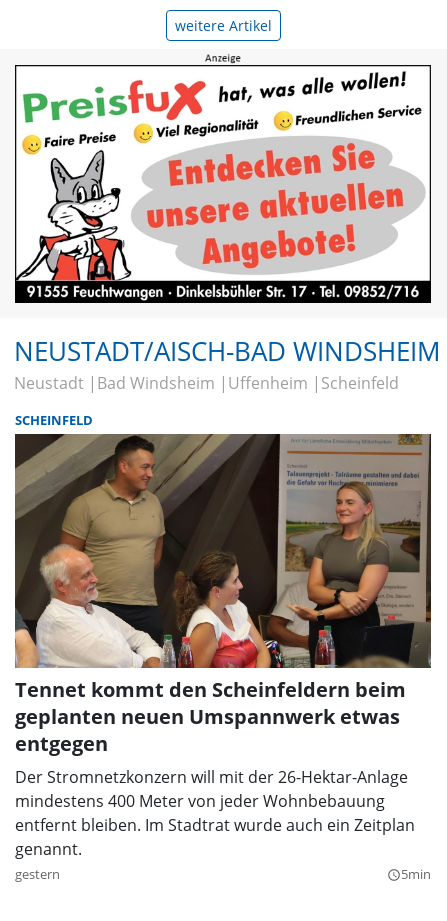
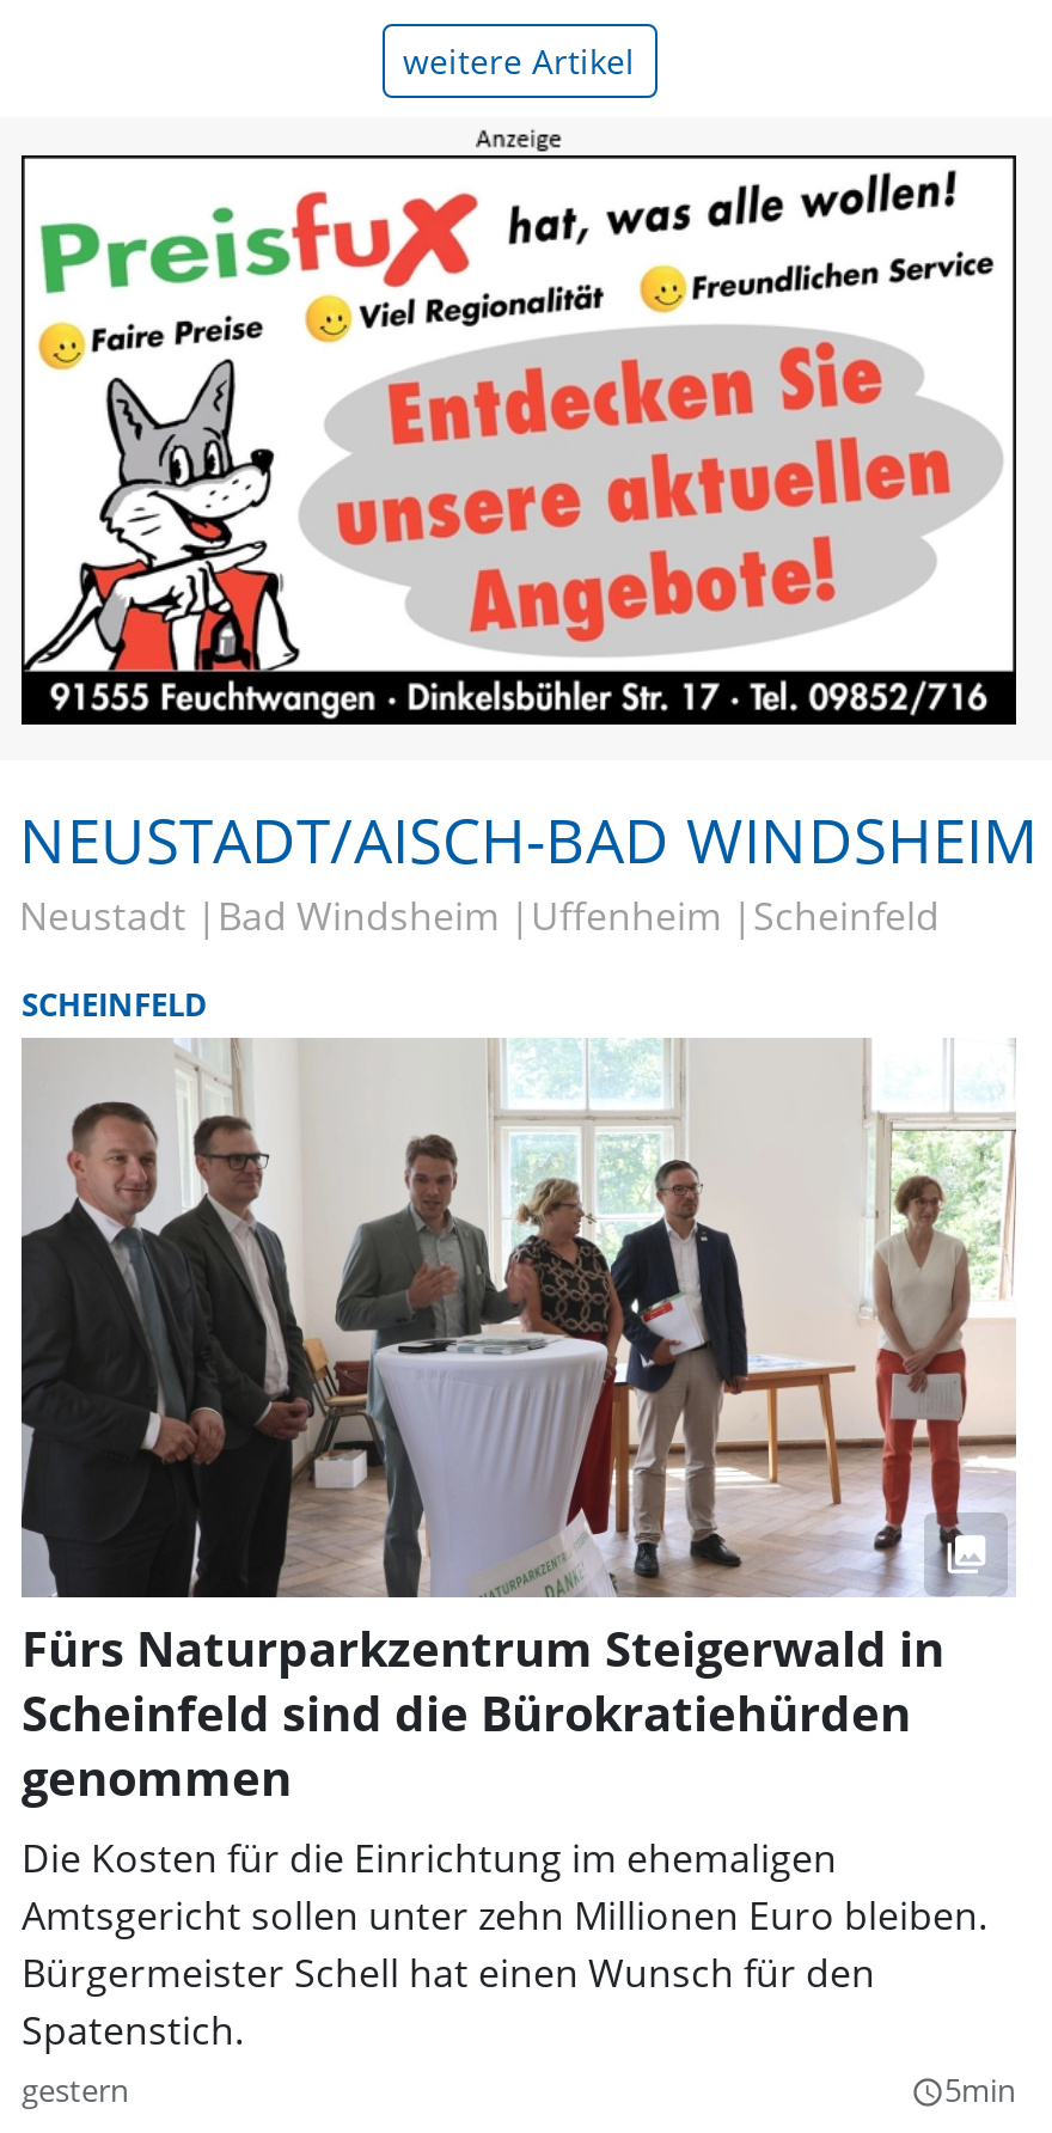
[15,433,432,860] [image] | Tennet kommt den Scheinfeldern beim | geplanten neuen Umspannwerk etwas | entgegen | Der Stromnetzkonzern will mit der 26-Hektar-Anlage | mindestens 400 Meter von jeder Wohnbebauung | entfernt bleiben. Im Stadtrat wurde auch ein Zeitplan | genannt. -> [19,1038,1019,2057] [image] | Fürs Naturparkzentrum Steigerwald in | Scheinfeld sind die Bürokratiehürden | genommen | Die Kosten für die Einrichtung im ehemaligen | Amtsgericht sollen unter zehn Millionen Euro bleiben. | Bürgermeister Schell hat einen Wunsch für den | Spatenstich.

